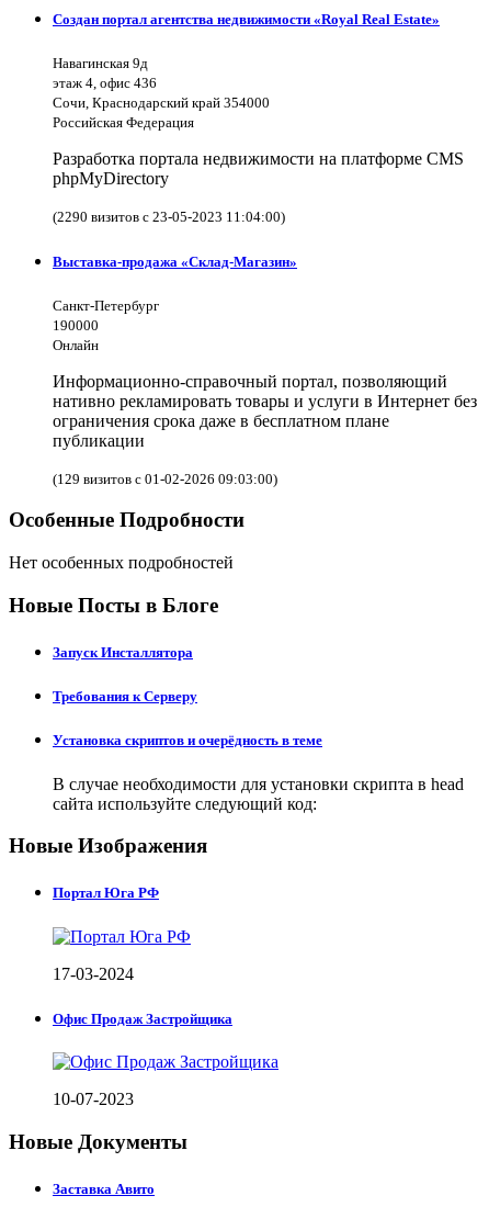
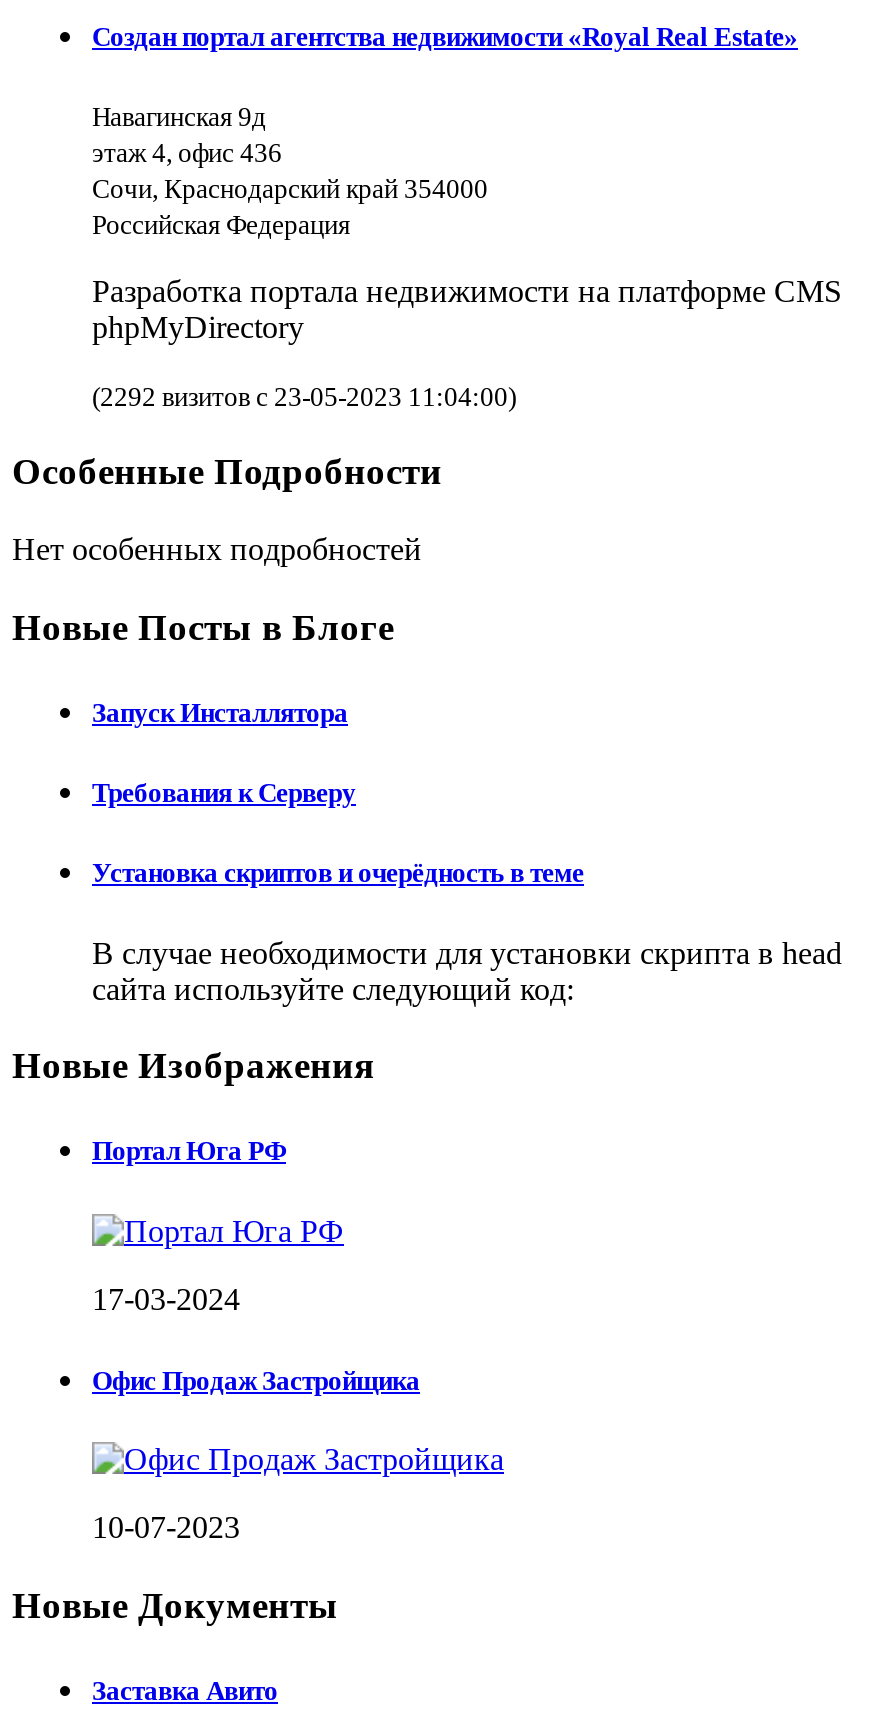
[53,209,477,487] (2290 визитов с 23-05-2023 11:04:00) | Выставка-продажа «Склад-Магазин» | Санкт-Петербург | 190000 | Онлайн | Информационно-справочный портал, позволяющий | нативно рекламировать товары и услуги в Интернет без | ограничения срока даже в бесплатном плане | публикации | (129 визитов с 01-02-2026 09:03:00) -> [92,382,516,412] (2292 визитов с 23-05-2023 11:04:00)

